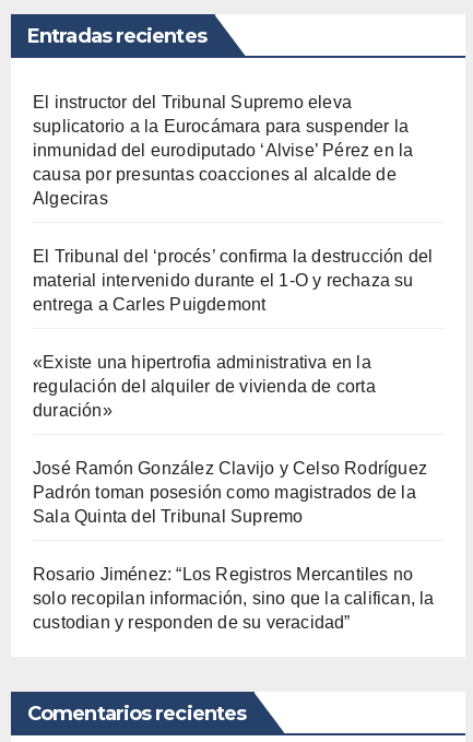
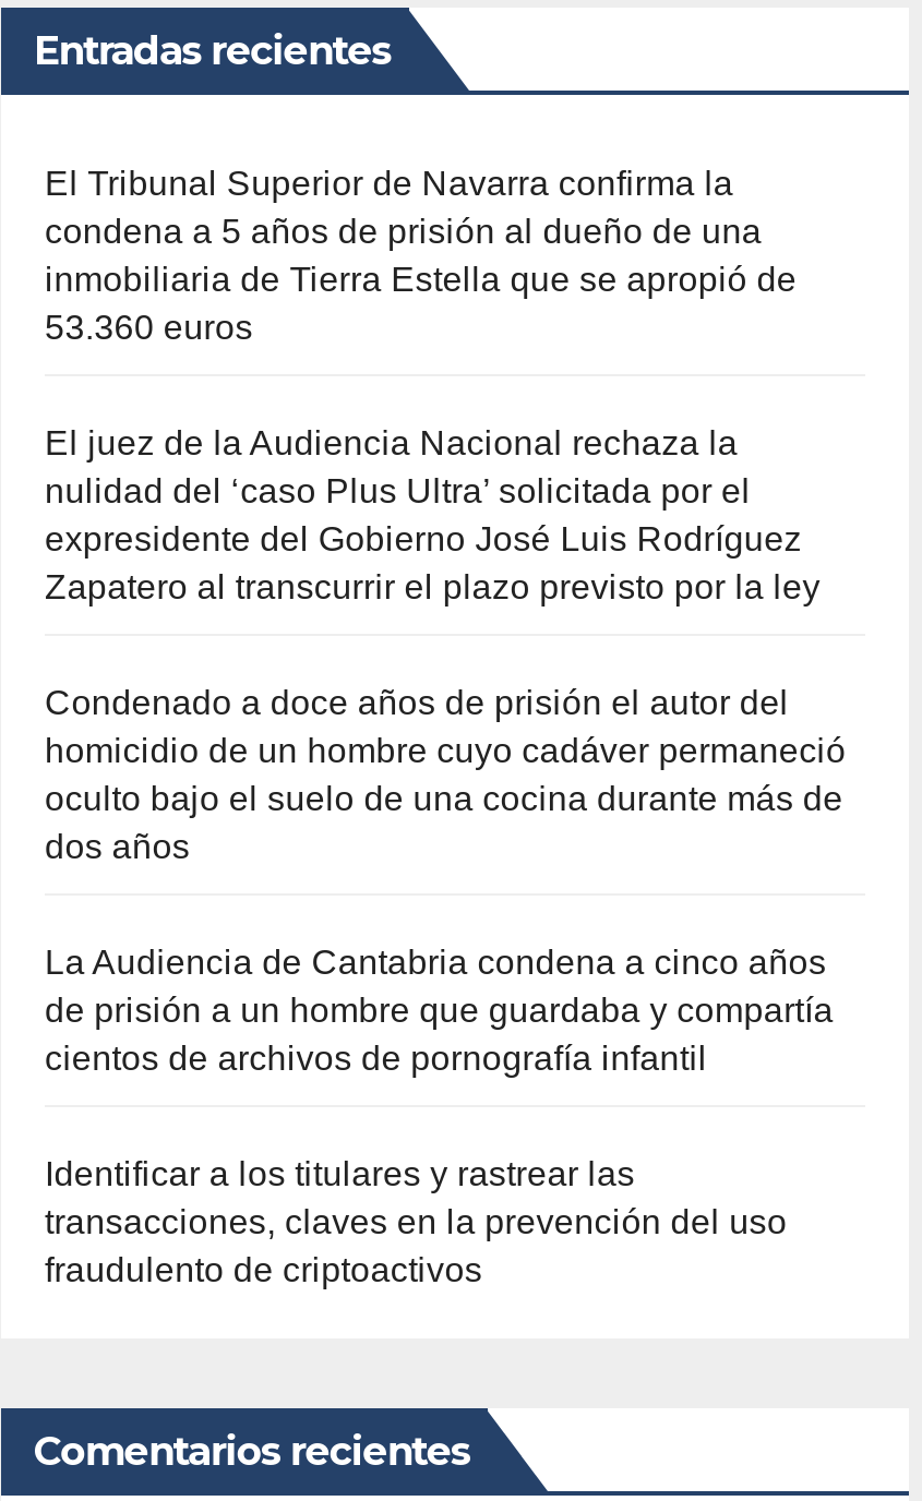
[33,93,413,208] El instructor del Tribunal Supremo eleva | suplicatorio a la Eurocámara para suspender la | inmunidad del eurodiputado ‘Alvise’ Pérez en la | causa por presuntas coacciones al alcalde de | Algeciras -> [45,164,797,345] El Tribunal Superior de Navarra confirma la | condena a 5 años de prisión al dueño de una | inmobiliaria de Tierra Estella que se apropió de | 53.360 euros
[33,247,433,314] El Tribunal del ‘procés’ confirma la destrucción del | material intervenido durante el 1-O y rechaza su | entrega a Carles Puigdemont -> [45,424,820,605] El juez de la Audiencia Nacional rechaza la | nulidad del ‘caso Plus Ultra’ solicitada por el | expresidente del Gobierno José Luis Rodríguez | Zapatero al transcurrir el plazo previsto por la ley
[33,353,376,420] «Existe una hipertrofia administrativa en la | regulación del alquiler de vivienda de corta | duración» -> [45,684,846,865] Condenado a doce años de prisión el autor del | homicidio de un hombre cuyo cadáver permaneció | oculto bajo el suelo de una cocina durante más de | dos años
[33,459,427,526] José Ramón González Clavijo y Celso Rodríguez | Padrón toman posesión como magistrados de la | Sala Quinta del Tribunal Supremo -> [45,943,833,1076] La Audiencia de Cantabria condena a cinco años | de prisión a un hombre que guardaba y compartía | cientos de archivos de pornografía infantil
[33,565,434,632] Rosario Jiménez: “Los Registros Mercantiles no | solo recopilan información, sino que la califican, la | custodian y responden de su veracidad” -> [45,1155,787,1288] Identificar a los titulares y rastrear las | transacciones, claves en la prevención del uso | fraudulento de criptoactivos

